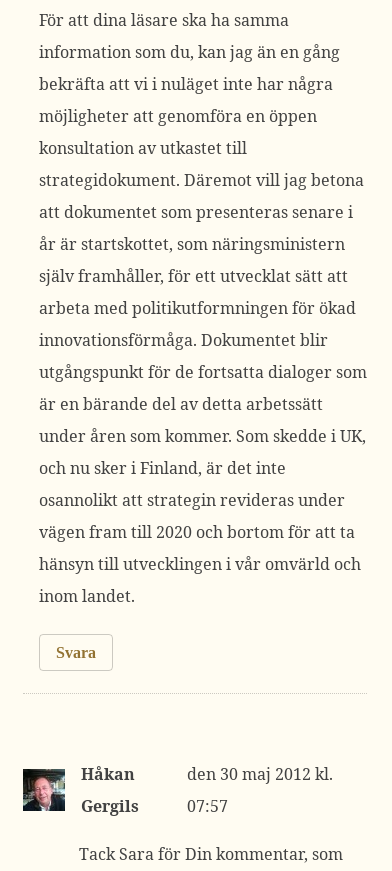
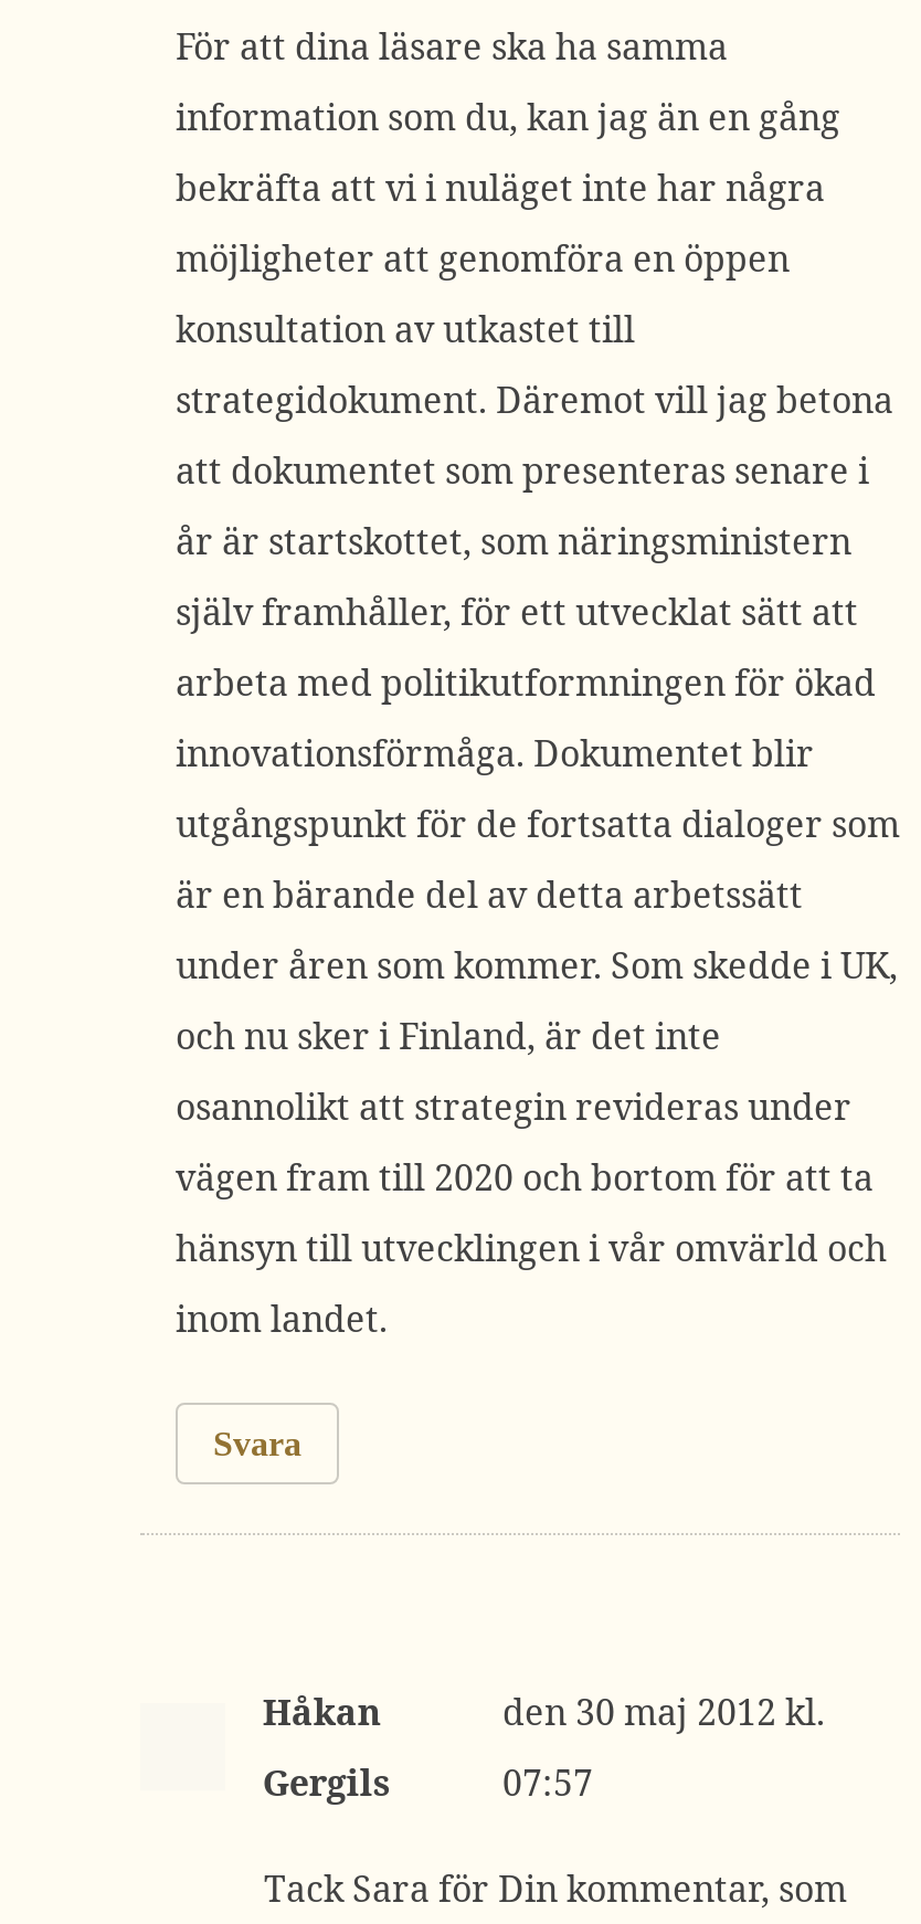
[22,768,64,812] [image] -> none

